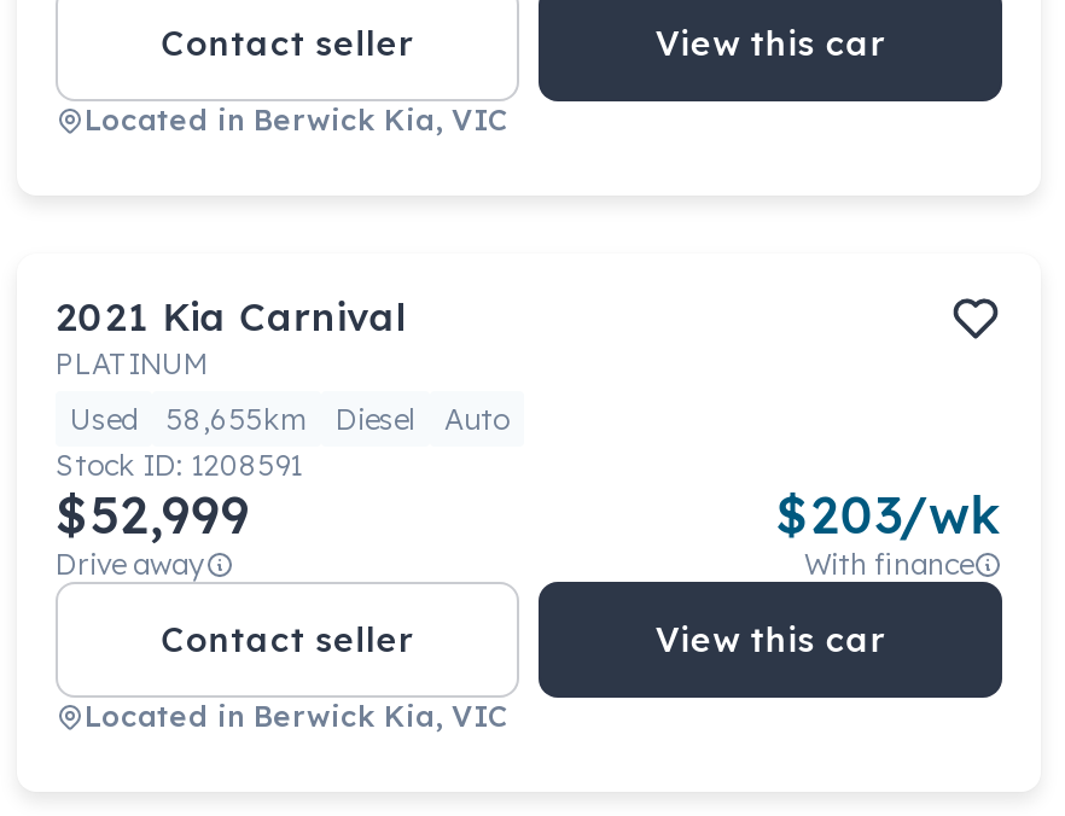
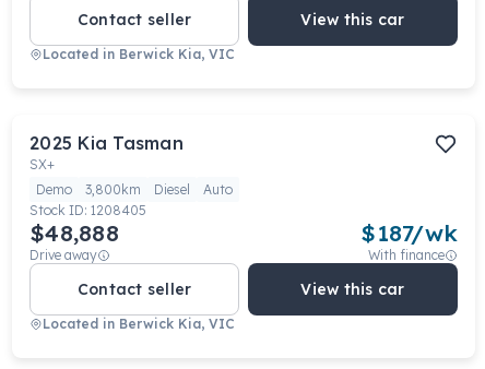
[56,292,406,381] 2021 Kia Carnival | PLATINUM -> [29,132,183,172] 2025 Kia Tasman | SX+
[70,401,307,437] Used | 58,655km -> [36,181,141,198] Demo | 3,800km
[56,447,302,483] Stock ID: 1208591 -> [29,202,146,218] Stock ID: 1208405
[56,483,251,546] $52,999 -> [29,218,119,247] $48,888
[776,483,1002,546] $203/wk -> [361,218,458,247] $187/wk

